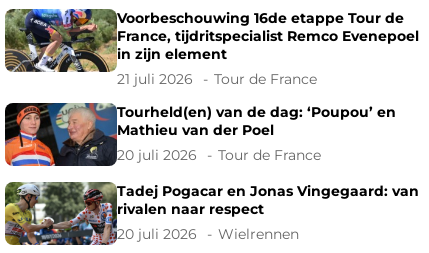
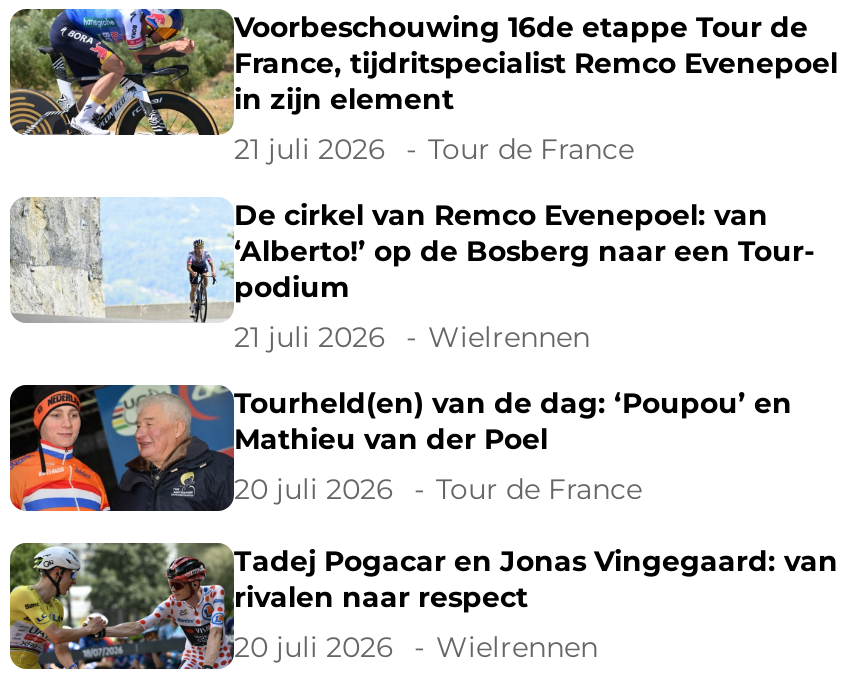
none -> [12,197,590,355] [image] | Wielrennen | 21 juli 2026
none -> [234,197,814,305] De cirkel van Remco Evenepoel: van | ‘Alberto!’ op de Bosberg naar een Tour- | podium

